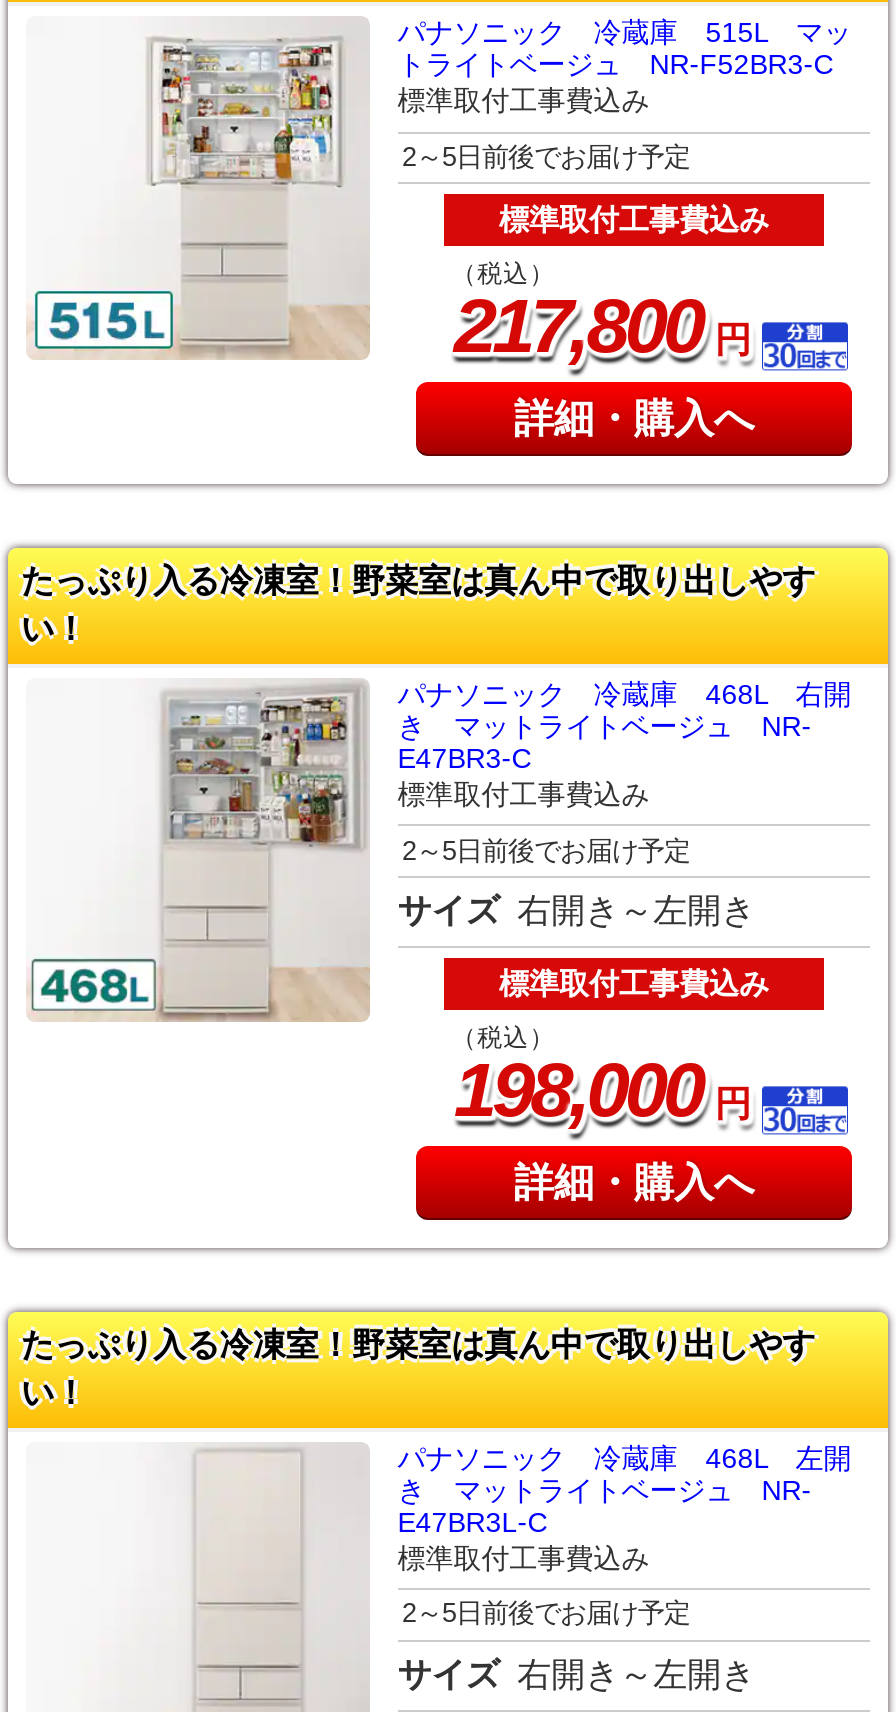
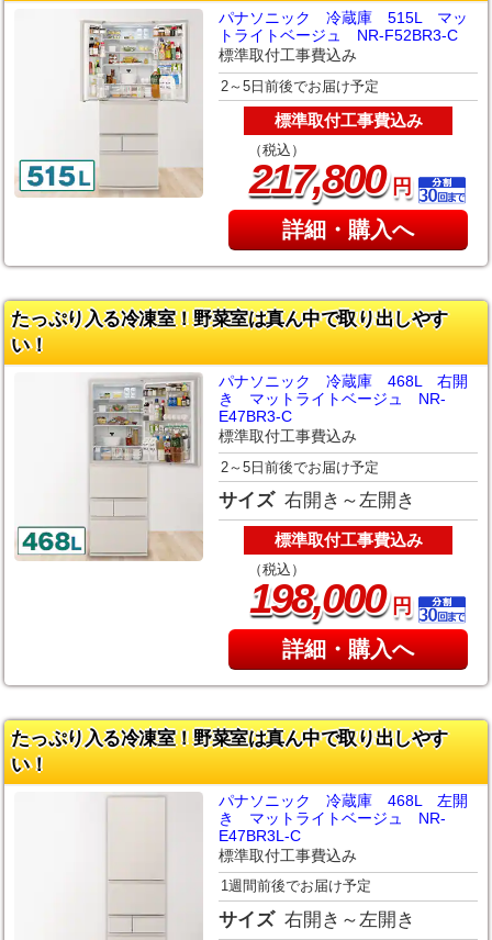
[402,1599,690,1629] 2～5日前後でお届け予定 -> [221,878,371,894] 1週間前後でお届け予定

